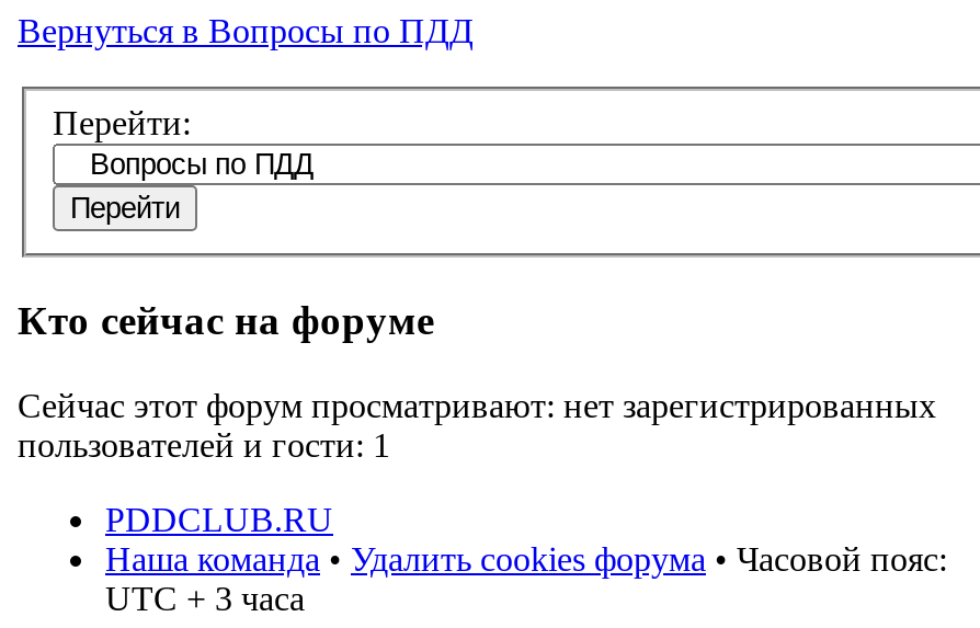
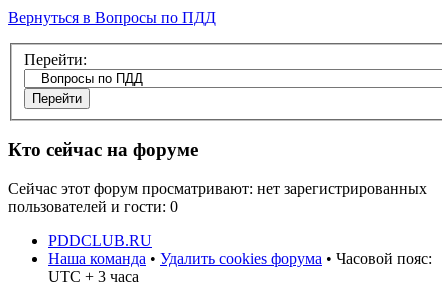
[18,427,390,464] пользователей и гости: 1 -> [8,198,178,215] пользователей и гости: 0

